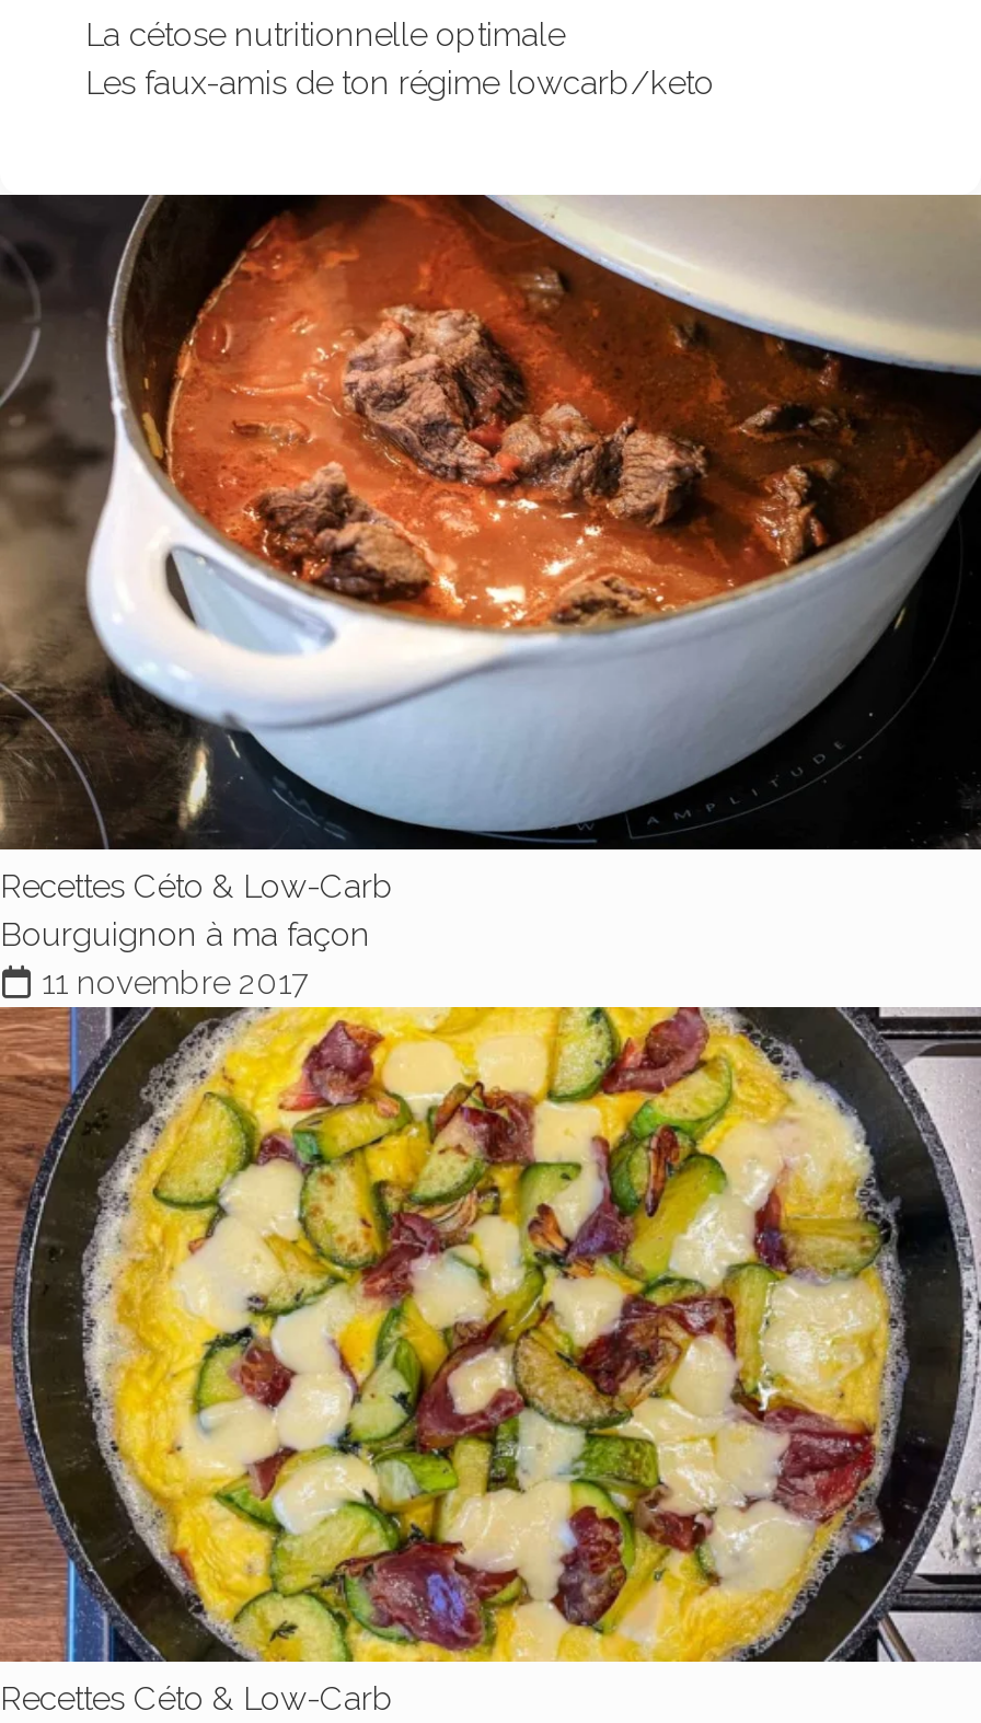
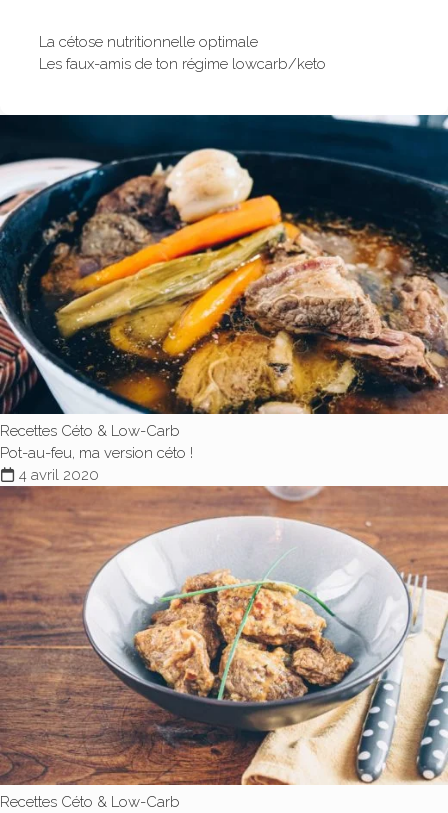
[0,193,974,1002] [image] | Bourguignon à ma façon | 11 novembre 2017 -> [0,114,445,484] [image] | Pot-au-feu, ma version céto ! | 4 avril 2020
[7,1005,974,1664] [image] -> [3,485,445,786] [image]

